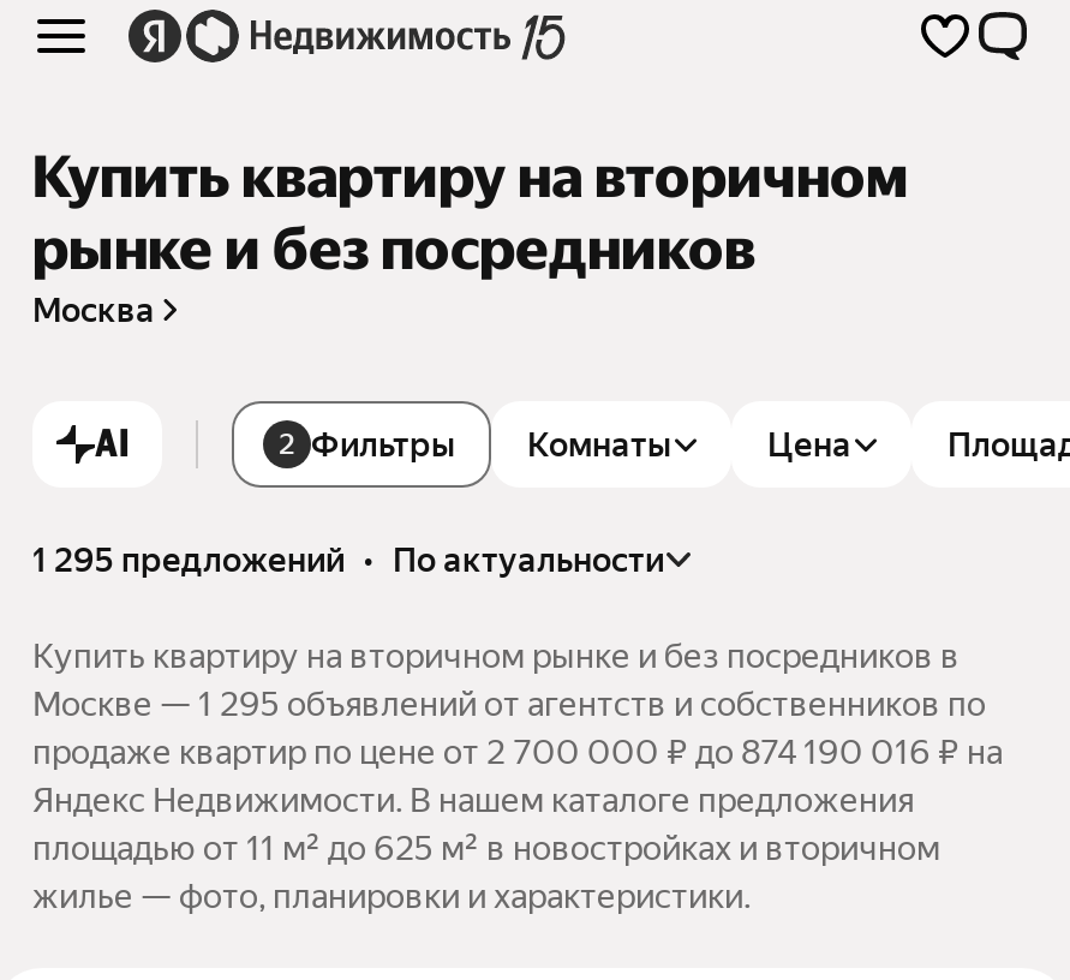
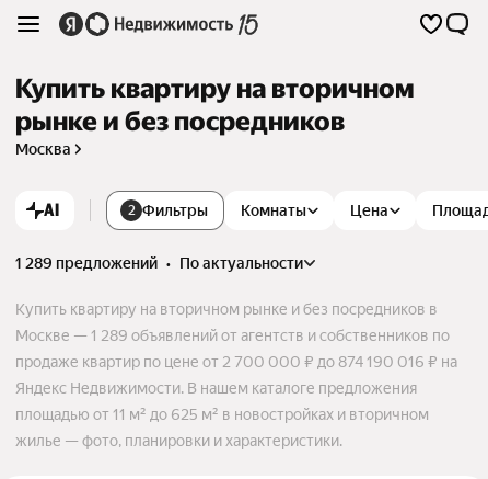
[32,540,664,578] 1 295 предложений • по актуальности -> [15,254,303,272] 1 289 предложений • по актуальности
[32,684,986,723] Москве — 1 295 объявлений от агентств и собственников по -> [15,326,450,344] Москве — 1 289 объявлений от агентств и собственников по

